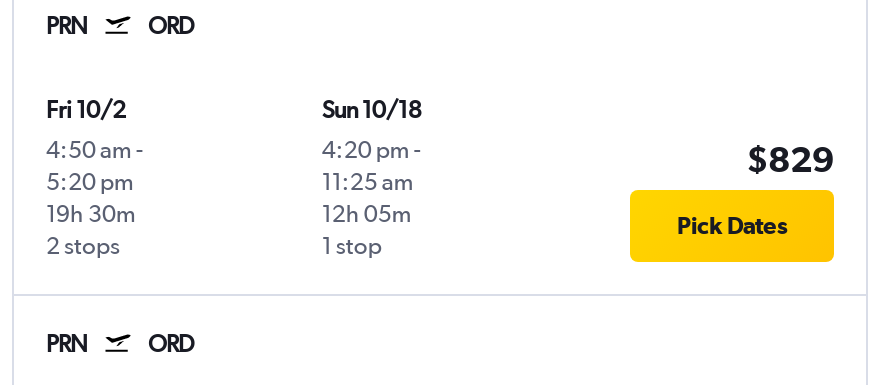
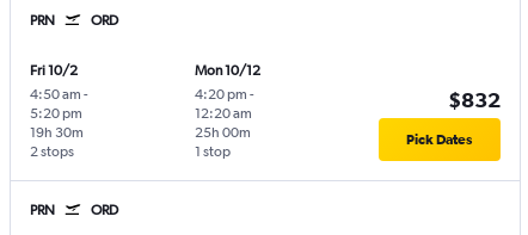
[322,96,422,124] Sun 10/18 -> [195,62,260,78] Mon 10/12
[746,138,834,178] $829 -> [448,87,501,111] $832
[322,168,414,196] 11:25 am -> [195,105,252,121] 12:20 am
[322,200,412,228] 12h 05m -> [195,124,251,140] 25h 00m

